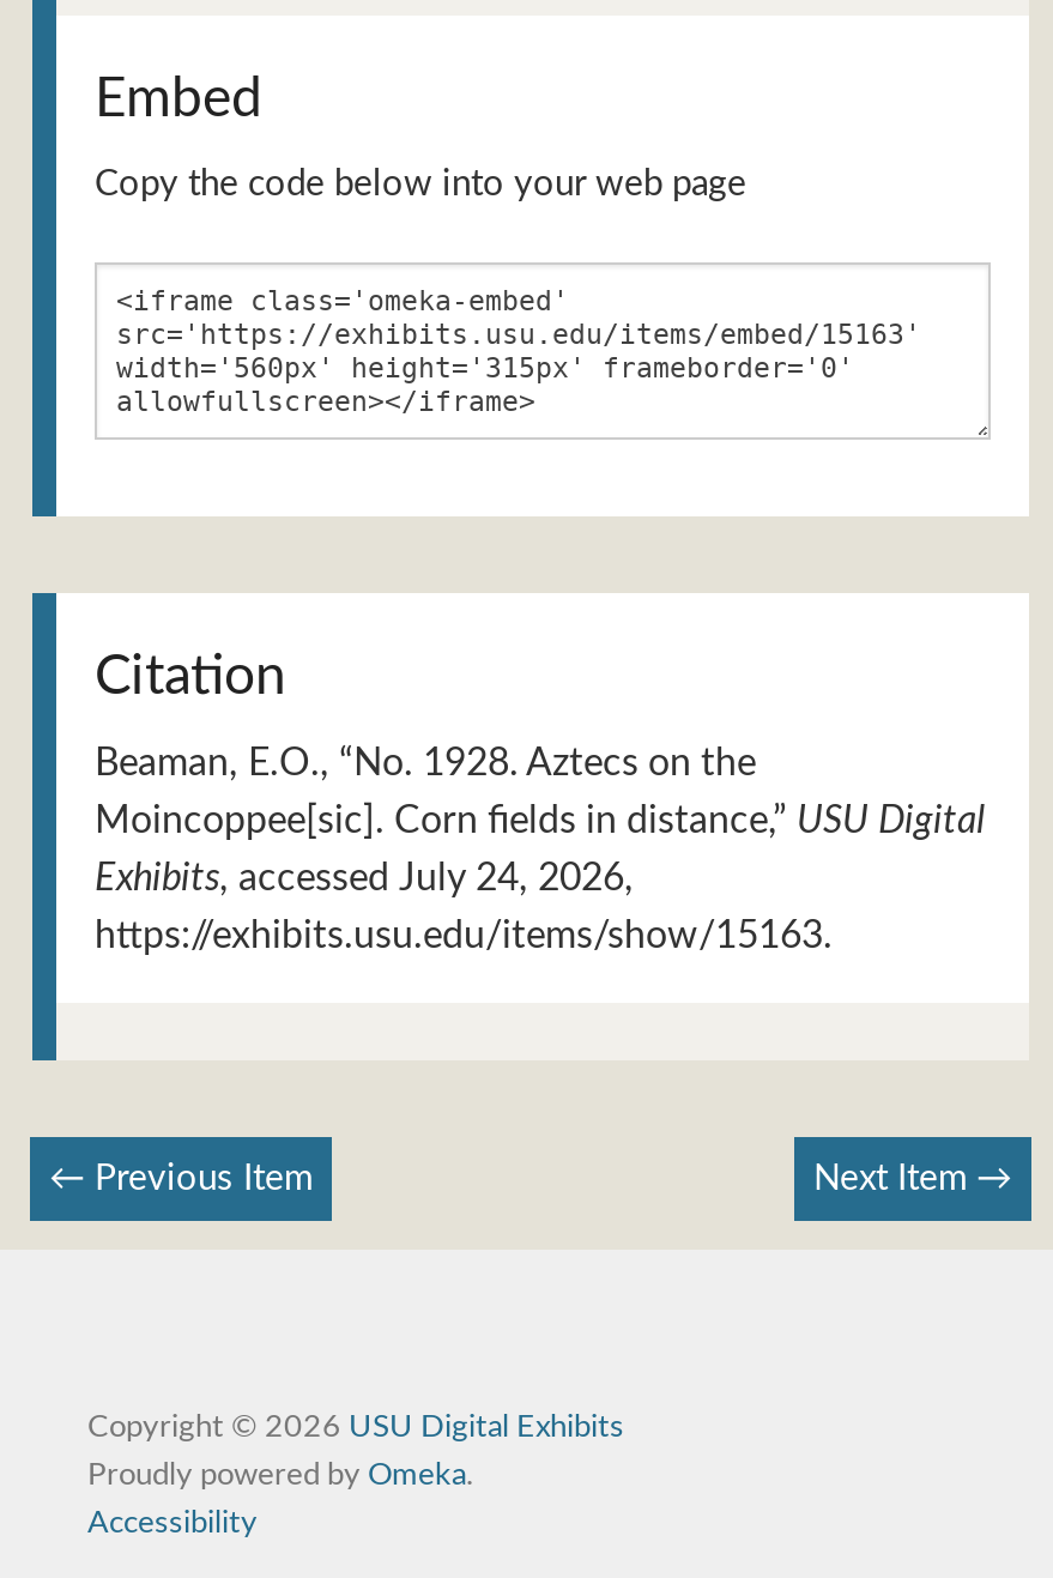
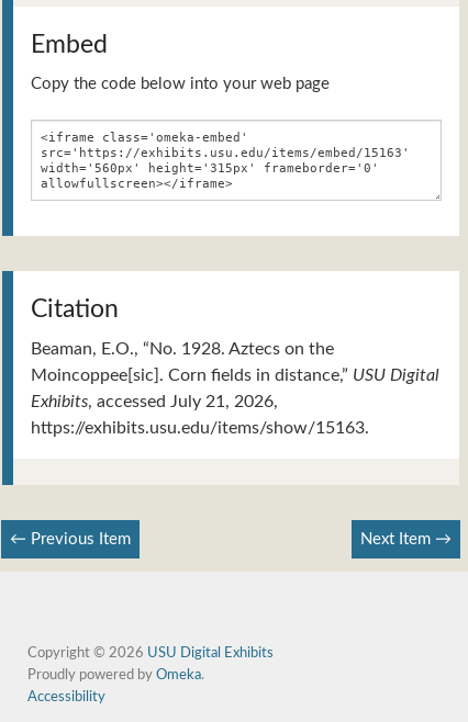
[95,859,634,897] Exhibits, accessed July 24, 2026, -> [31,393,278,410] Exhibits, accessed July 21, 2026,

